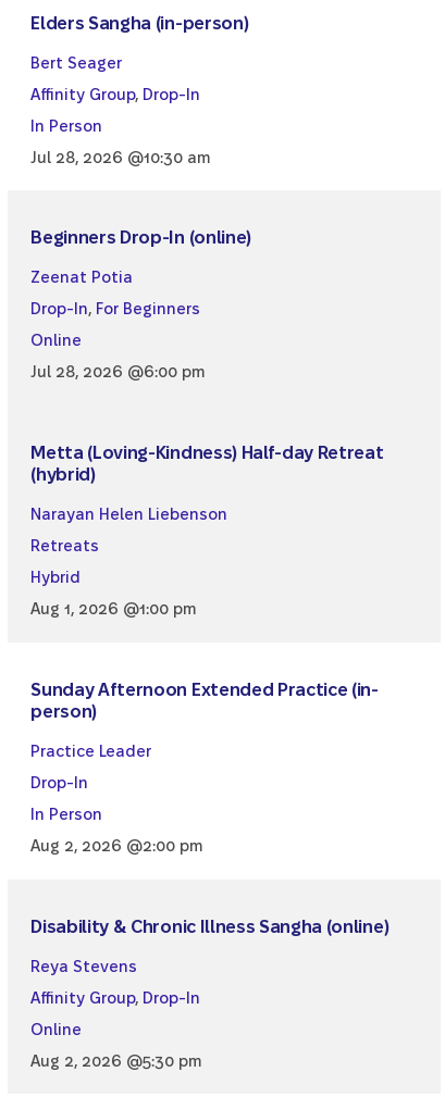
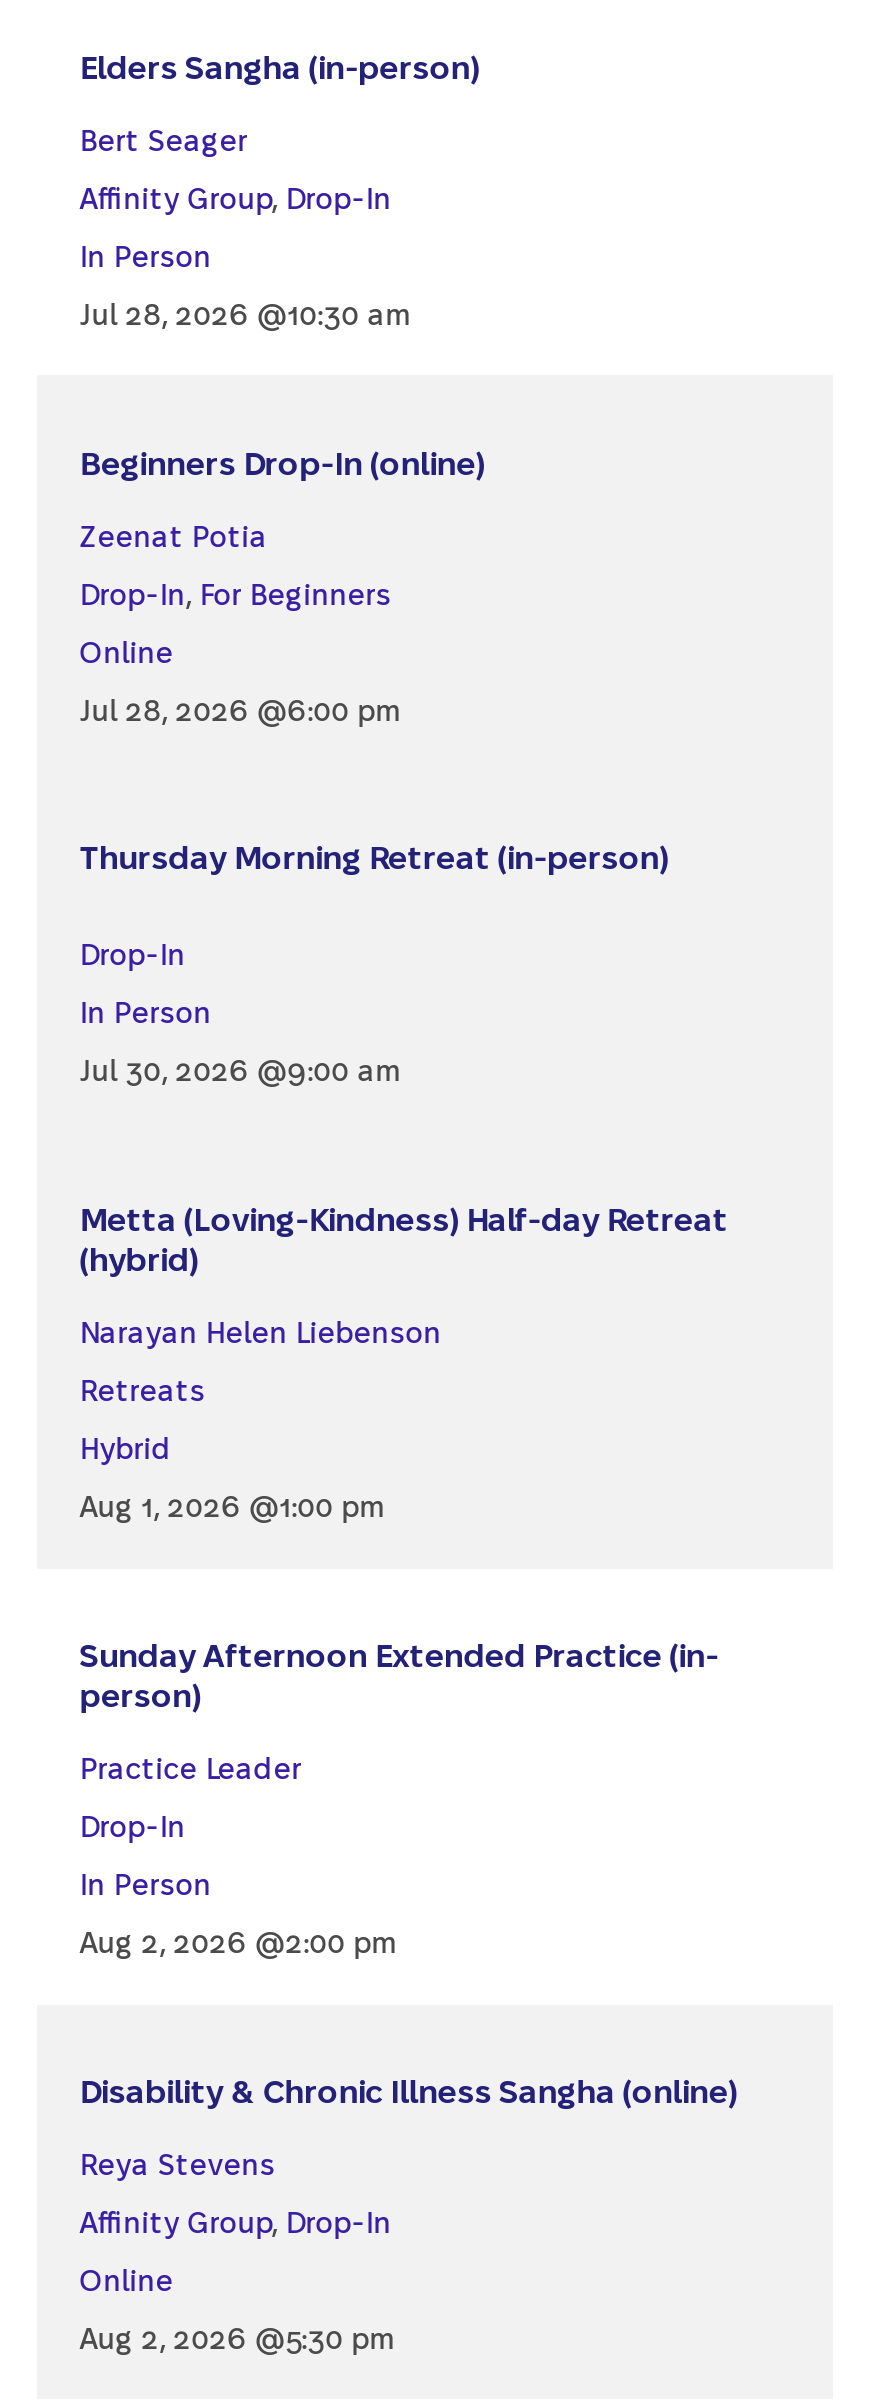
none -> [80,842,669,1088] Thursday Morning Retreat (in-person) | Drop-In | In Person | Jul 30, 2026 @9:00 am

